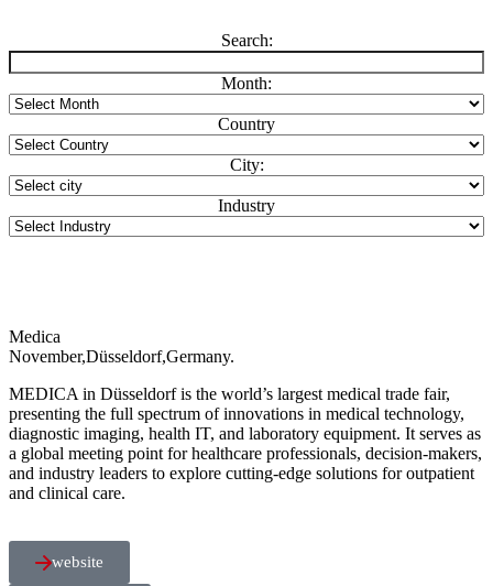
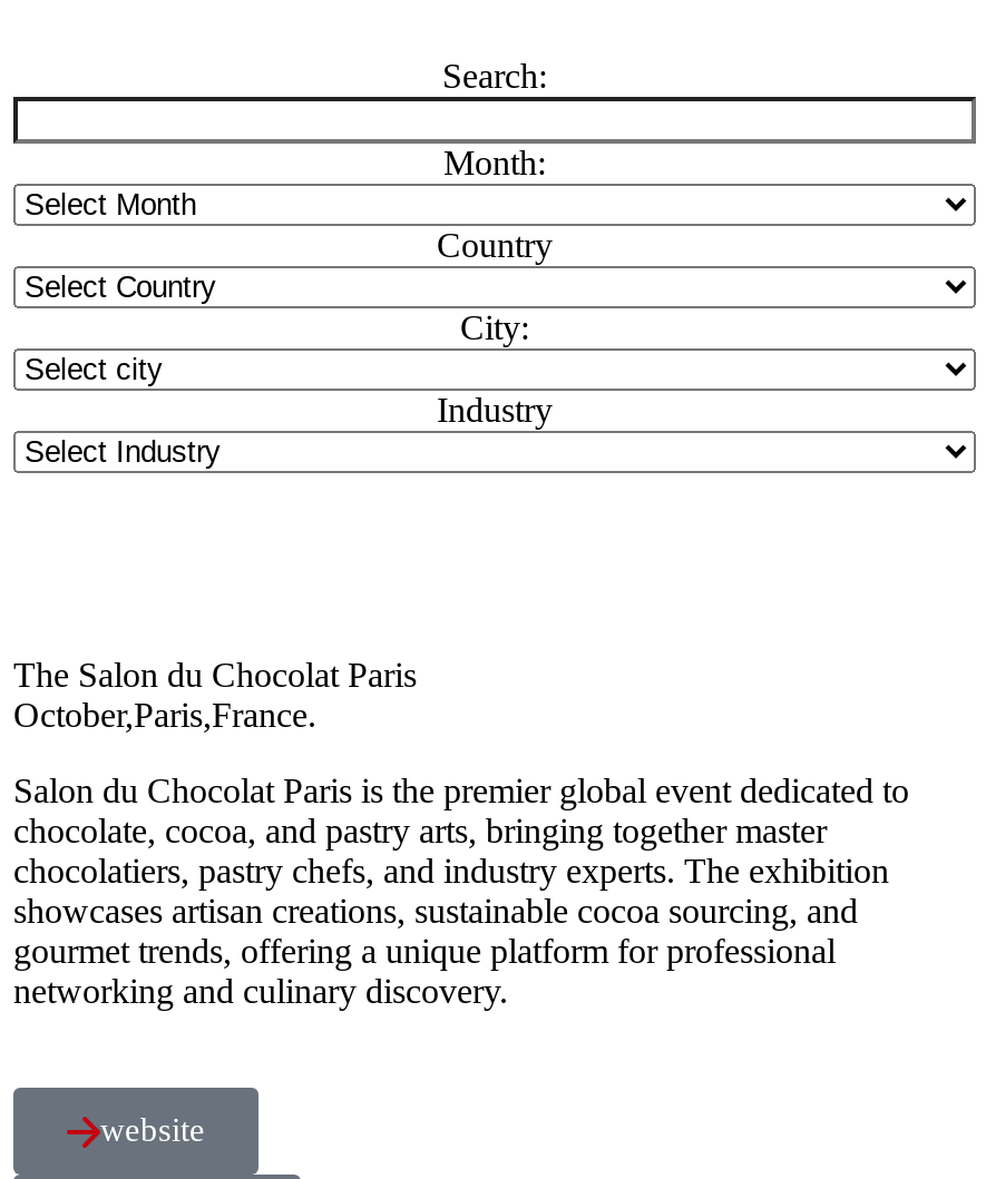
[9,327,234,366] Medica | November,Düsseldorf,Germany. -> [13,656,417,734] The Salon du Chocolat Paris | October,Paris,France.
[9,385,482,502] MEDICA in Düsseldorf is the world’s largest medical trade fair, | presenting the full spectrum of innovations in medical technology, | diagnostic imaging, health IT, and laboratory equipment. It serves as | a global meeting point for healthcare professionals, decision-makers, | and industry leaders to explore cutting-edge solutions for outpatient | and clinical care. -> [13,772,909,1010] Salon du Chocolat Paris is the premier global event dedicated to | chocolate, cocoa, and pastry arts, bringing together master | chocolatiers, pastry chefs, and industry experts. The exhibition | showcases artisan creations, sustainable cocoa sourcing, and | gourmet trends, offering a unique platform for professional | networking and culinary discovery.

